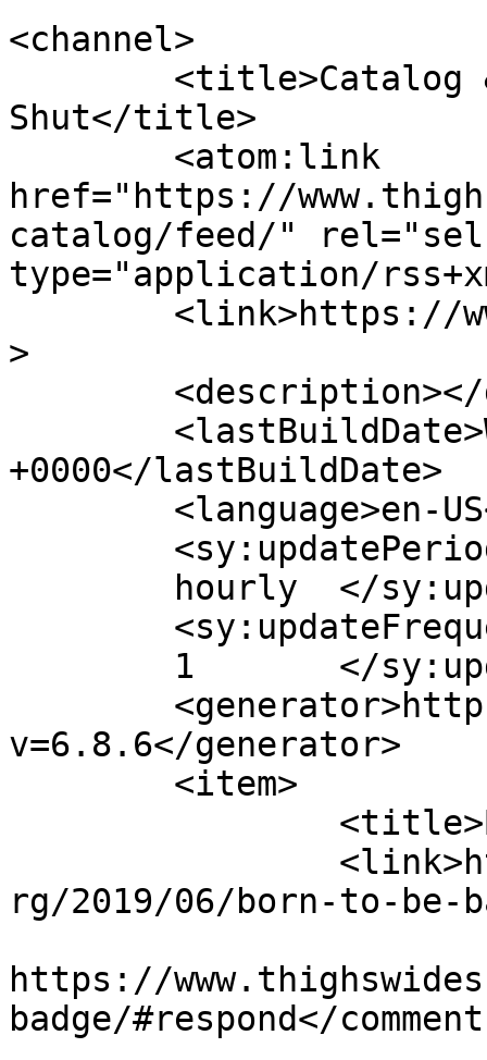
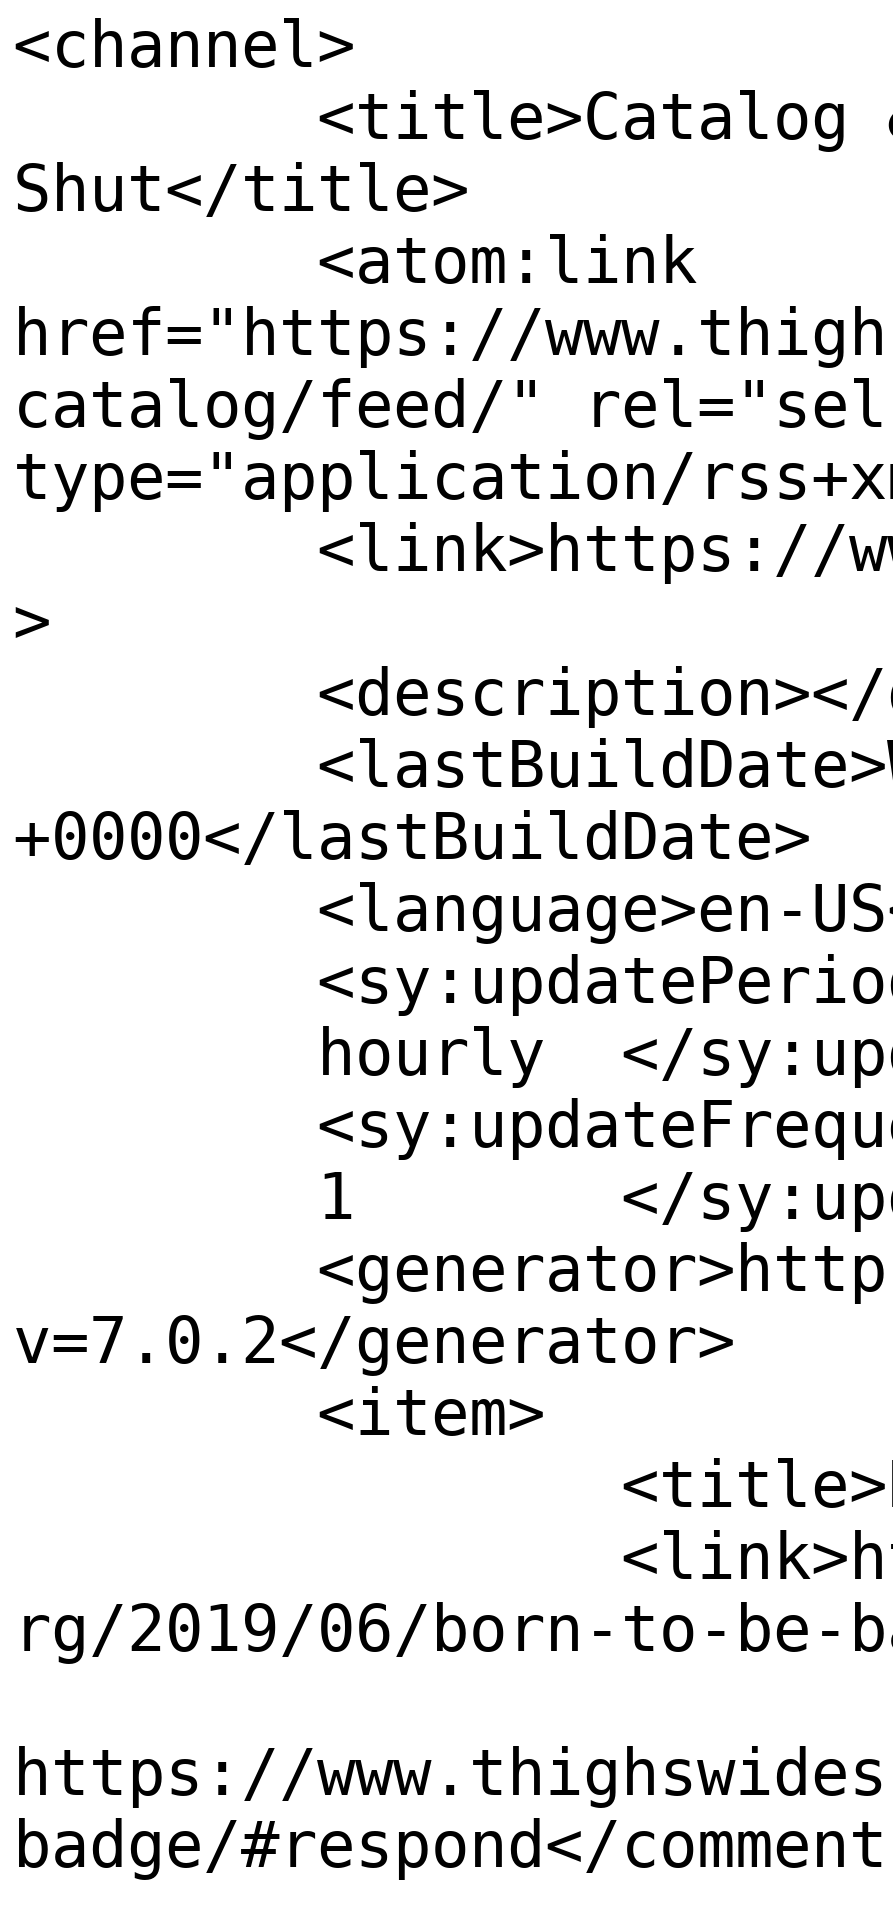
[9,725,401,764] v=6.8.6</generator> -> [13,1305,735,1377] v=7.0.2</generator>

